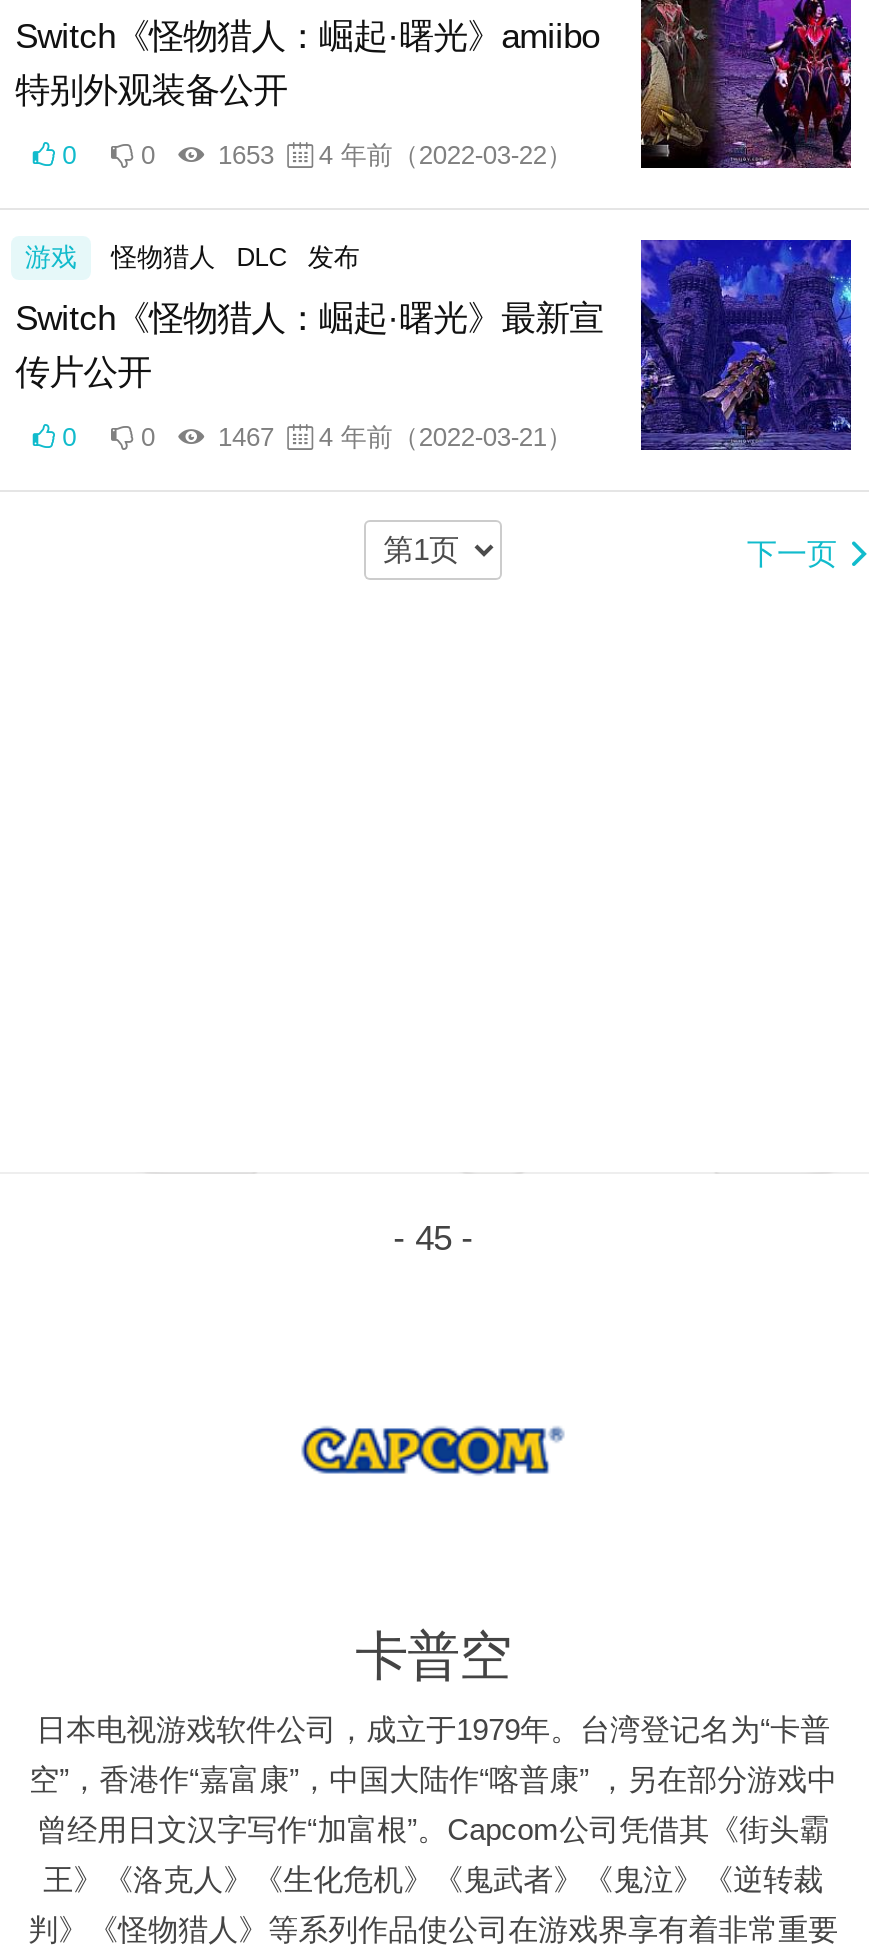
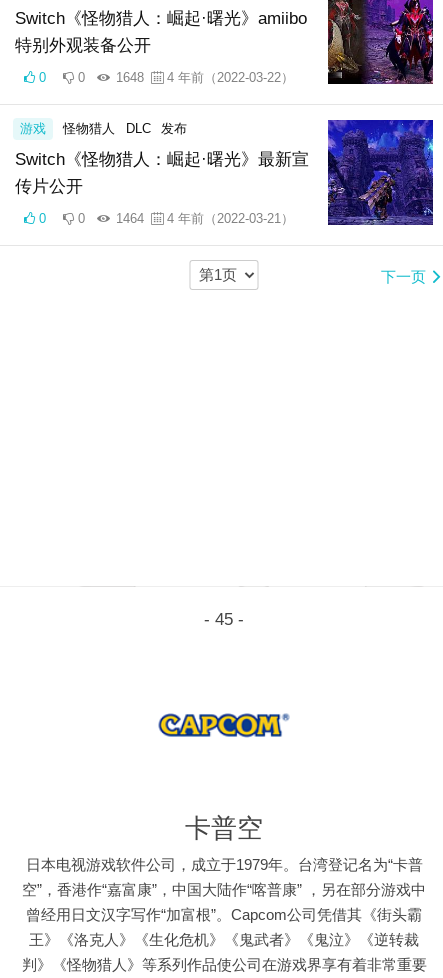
[141,141,573,171] 0 1653 4 年前（2022-03-22） -> [78,70,294,85] 0 1648 4 年前（2022-03-22）
[141,423,573,453] 0 1467 4 年前（2022-03-21） -> [78,211,294,226] 0 1464 4 年前（2022-03-21）

